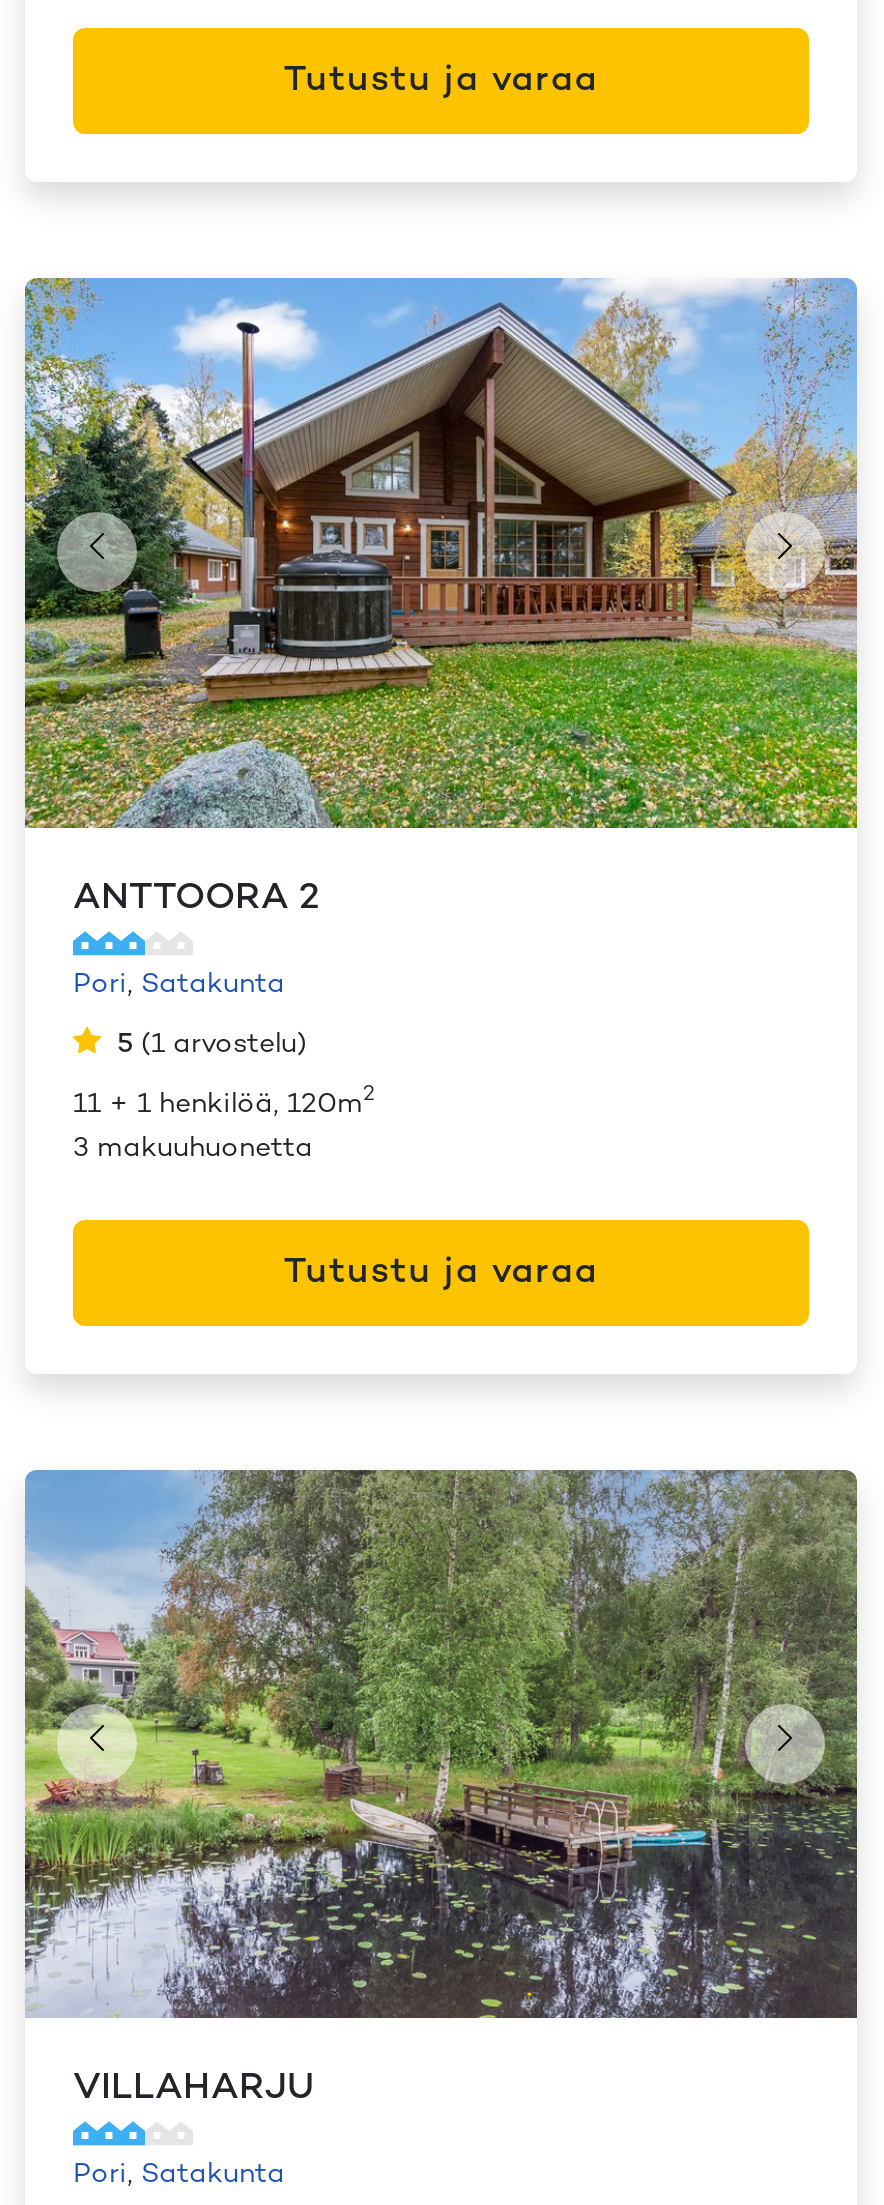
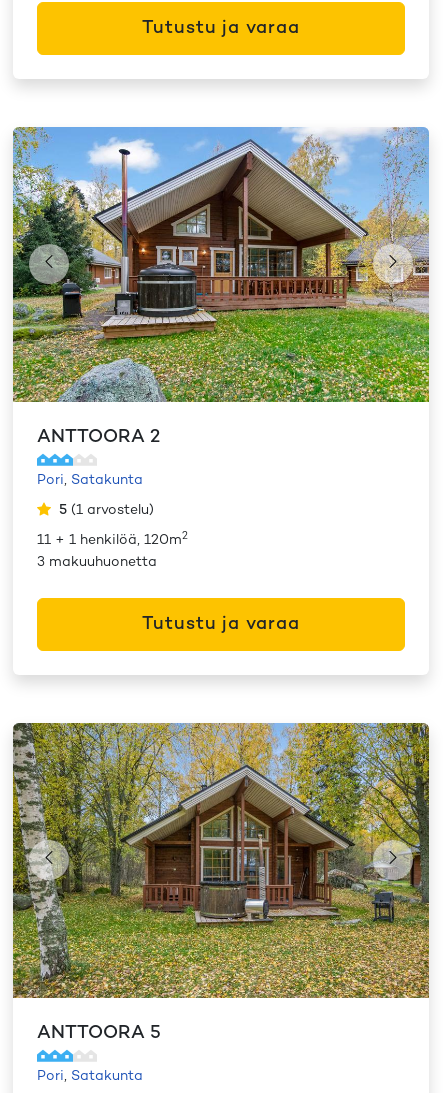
[23,1468,859,2109] [image] | VILLAHARJU -> [12,722,430,1043] [image] | ANTTOORA 5

